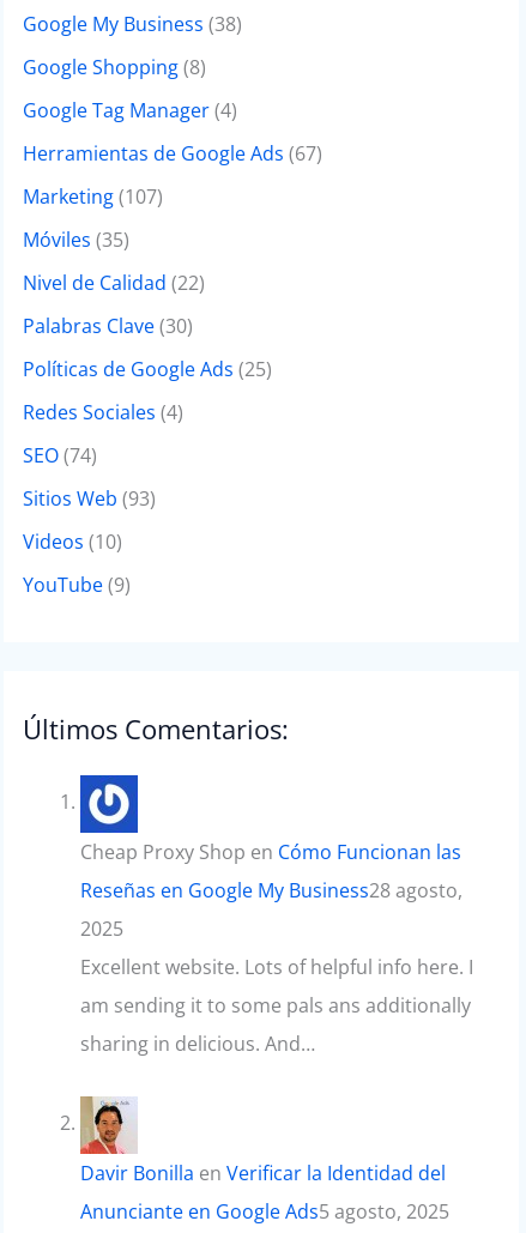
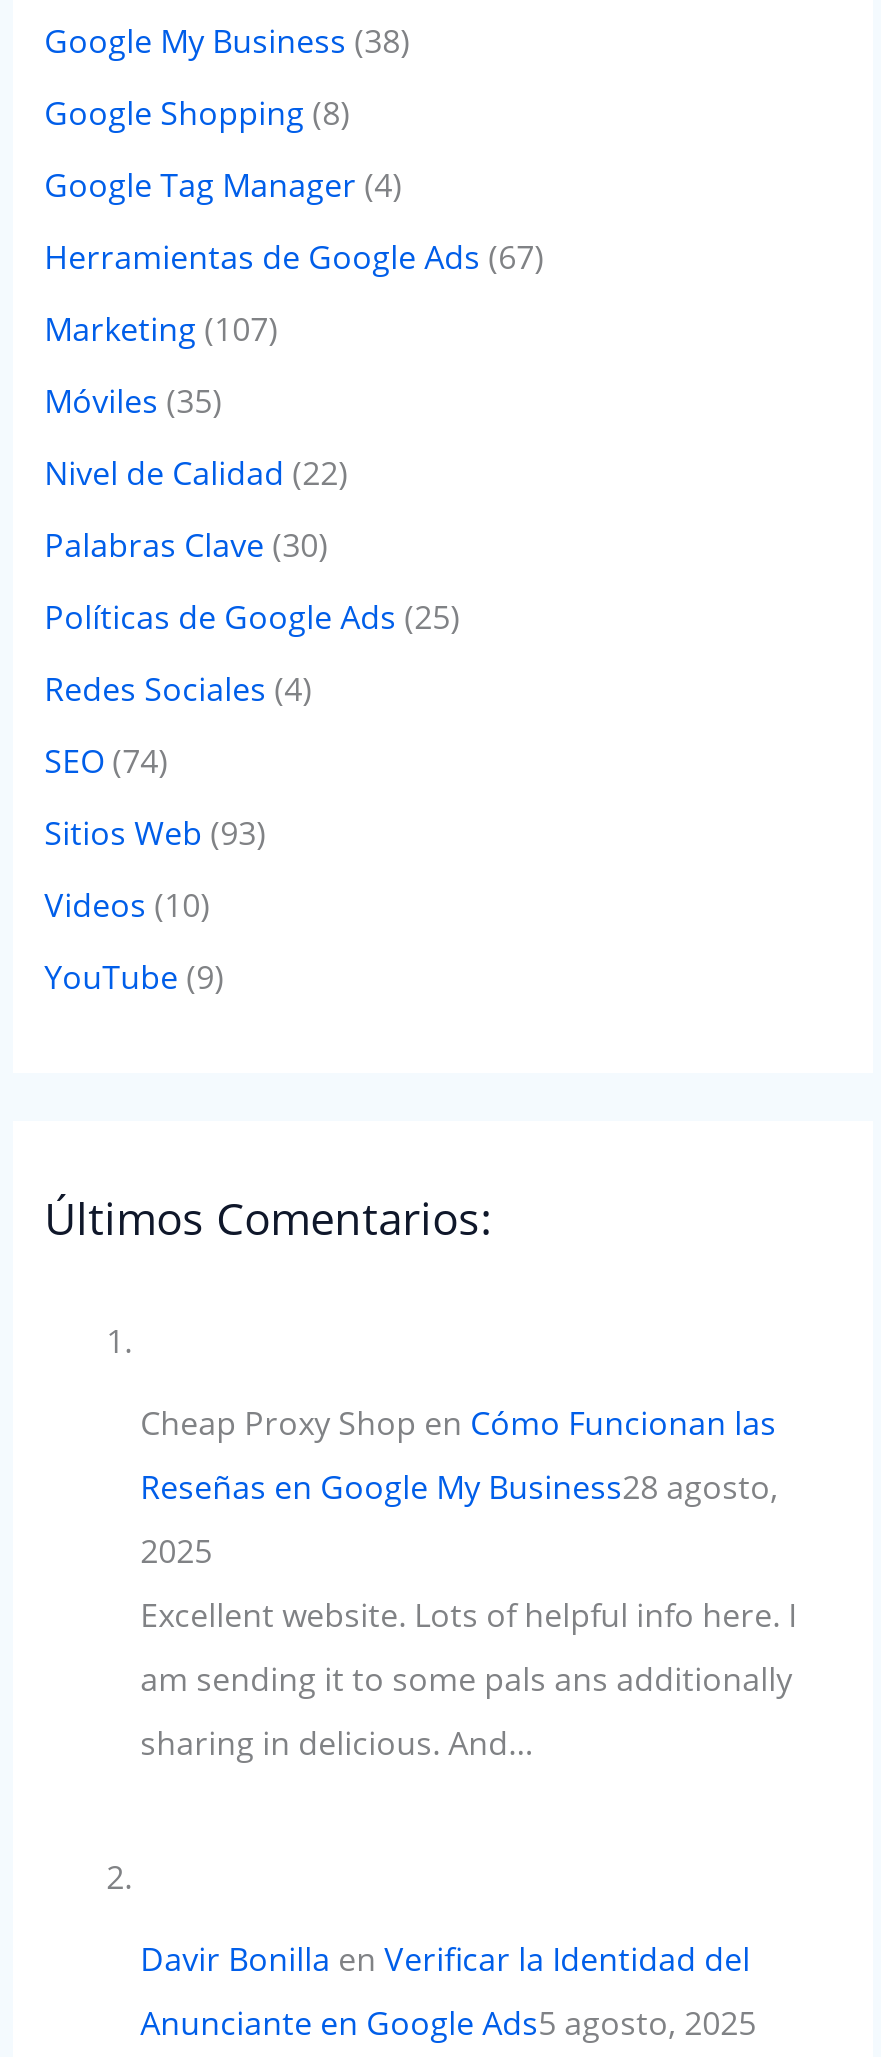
[79,774,139,834] [image] -> none
[79,1095,138,1155] [image] -> none

